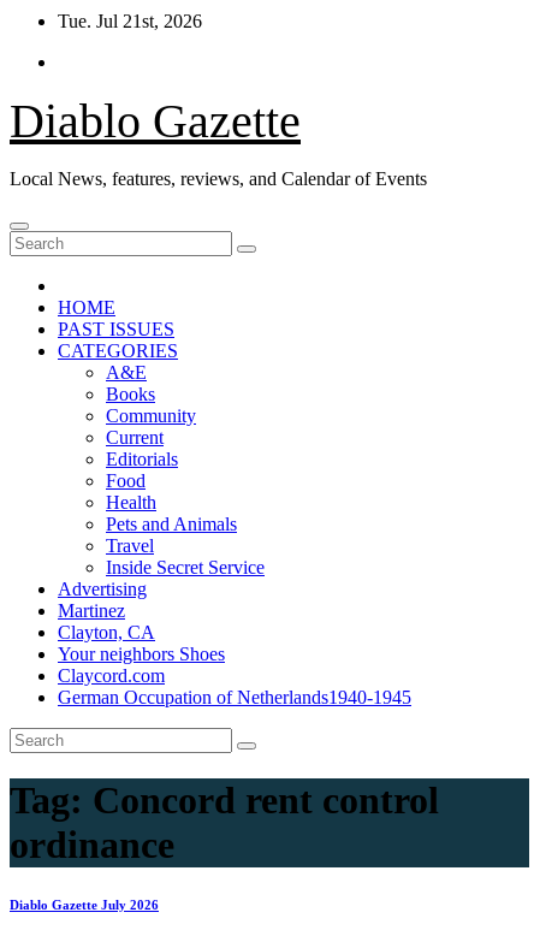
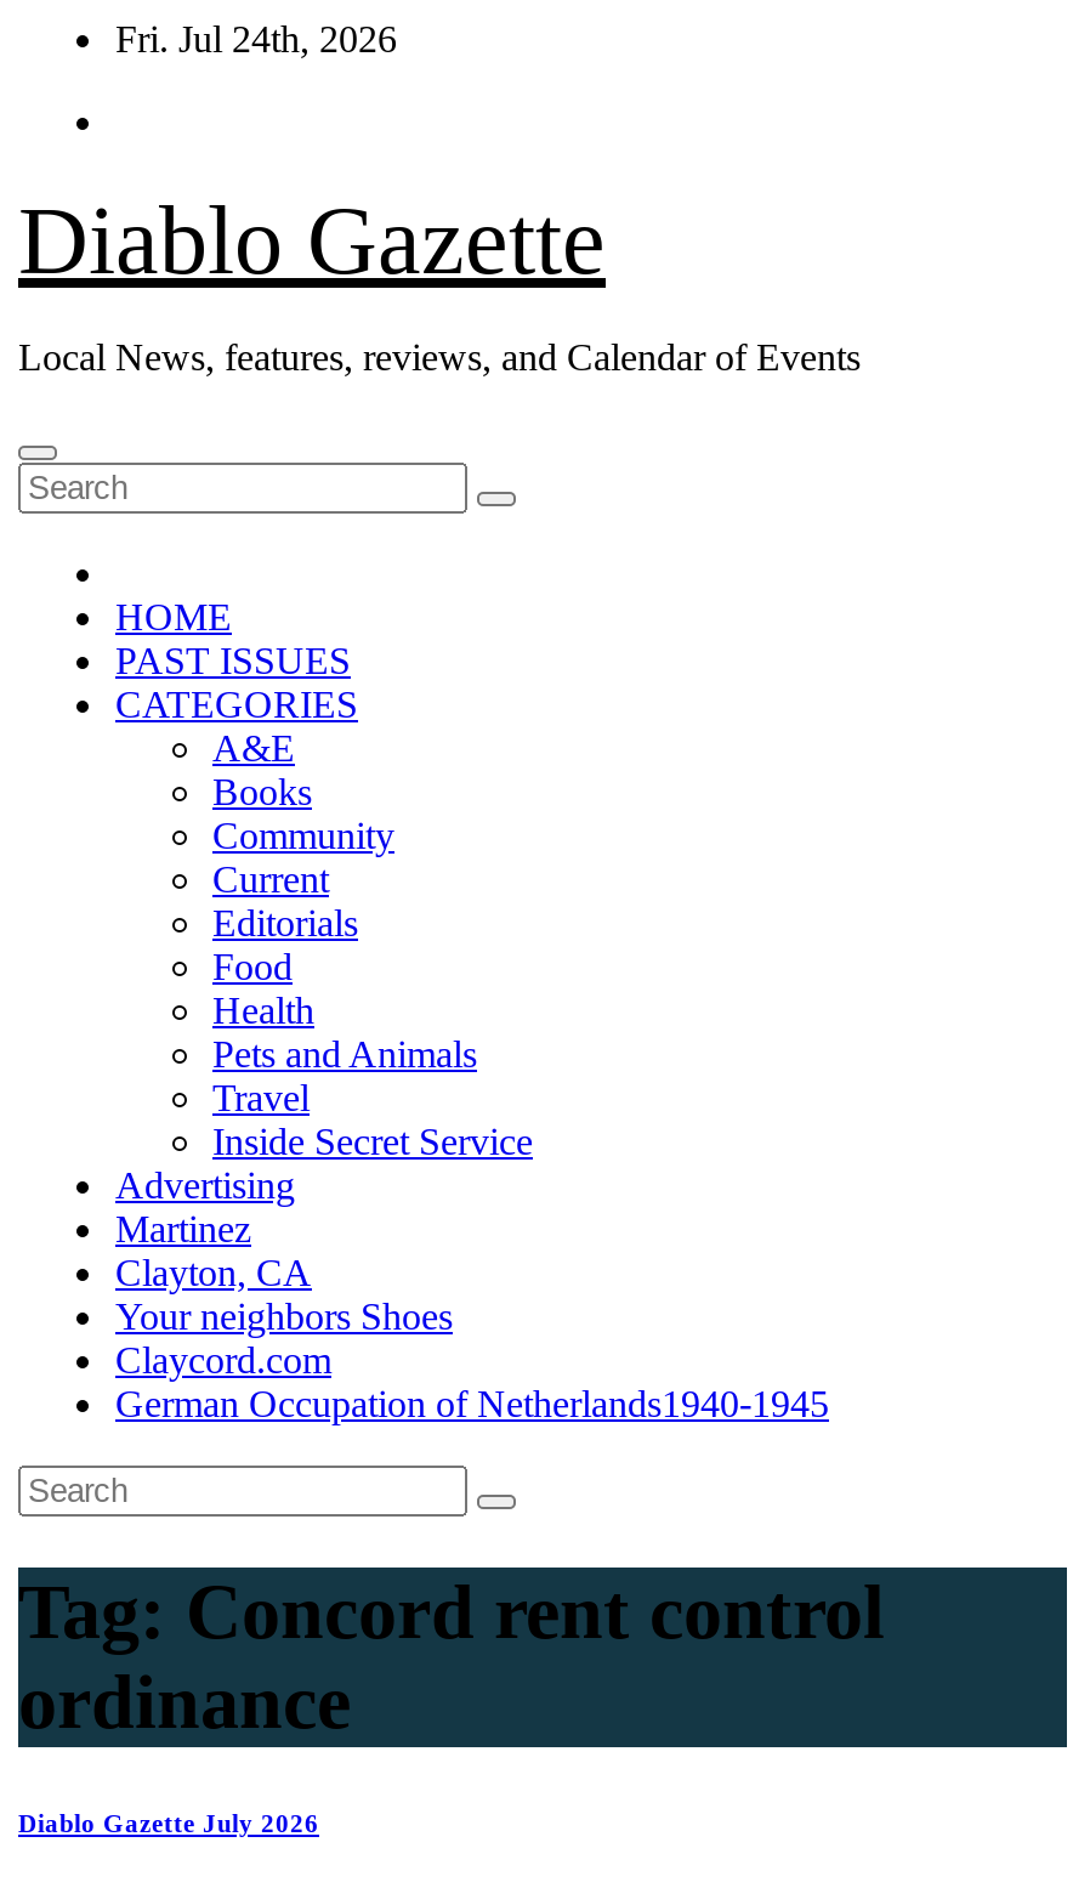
[58,11,202,31] Tue. Jul 21st, 2026 -> [115,18,397,59] Fri. Jul 24th, 2026

